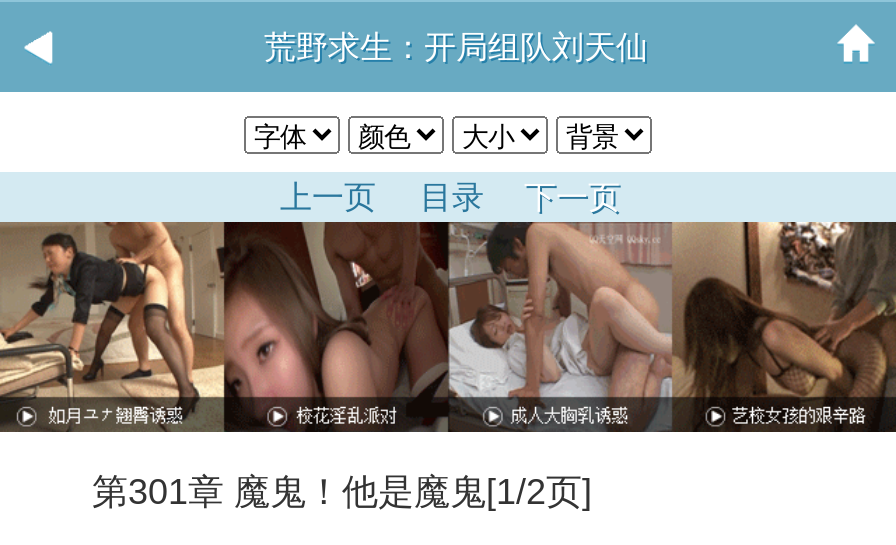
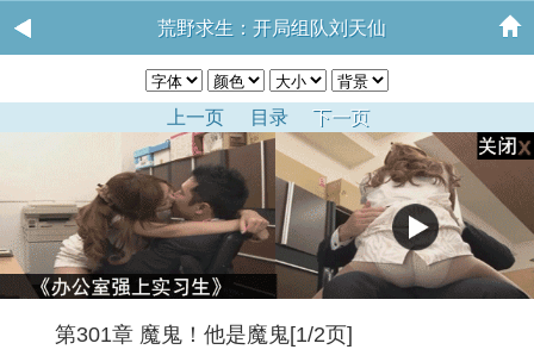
[6,220,890,434] [image] -> [4,131,530,300] [image]

